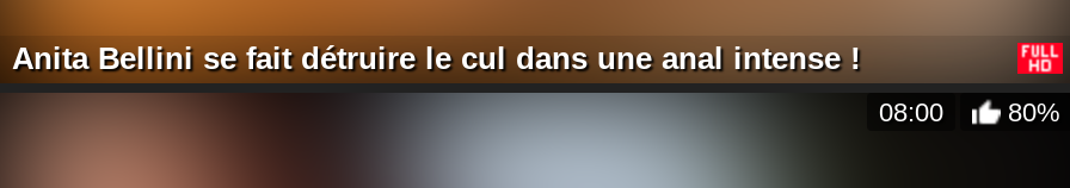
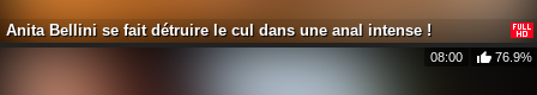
[1008,98,1060,126] 80% -> [495,50,532,64] 76.9%

